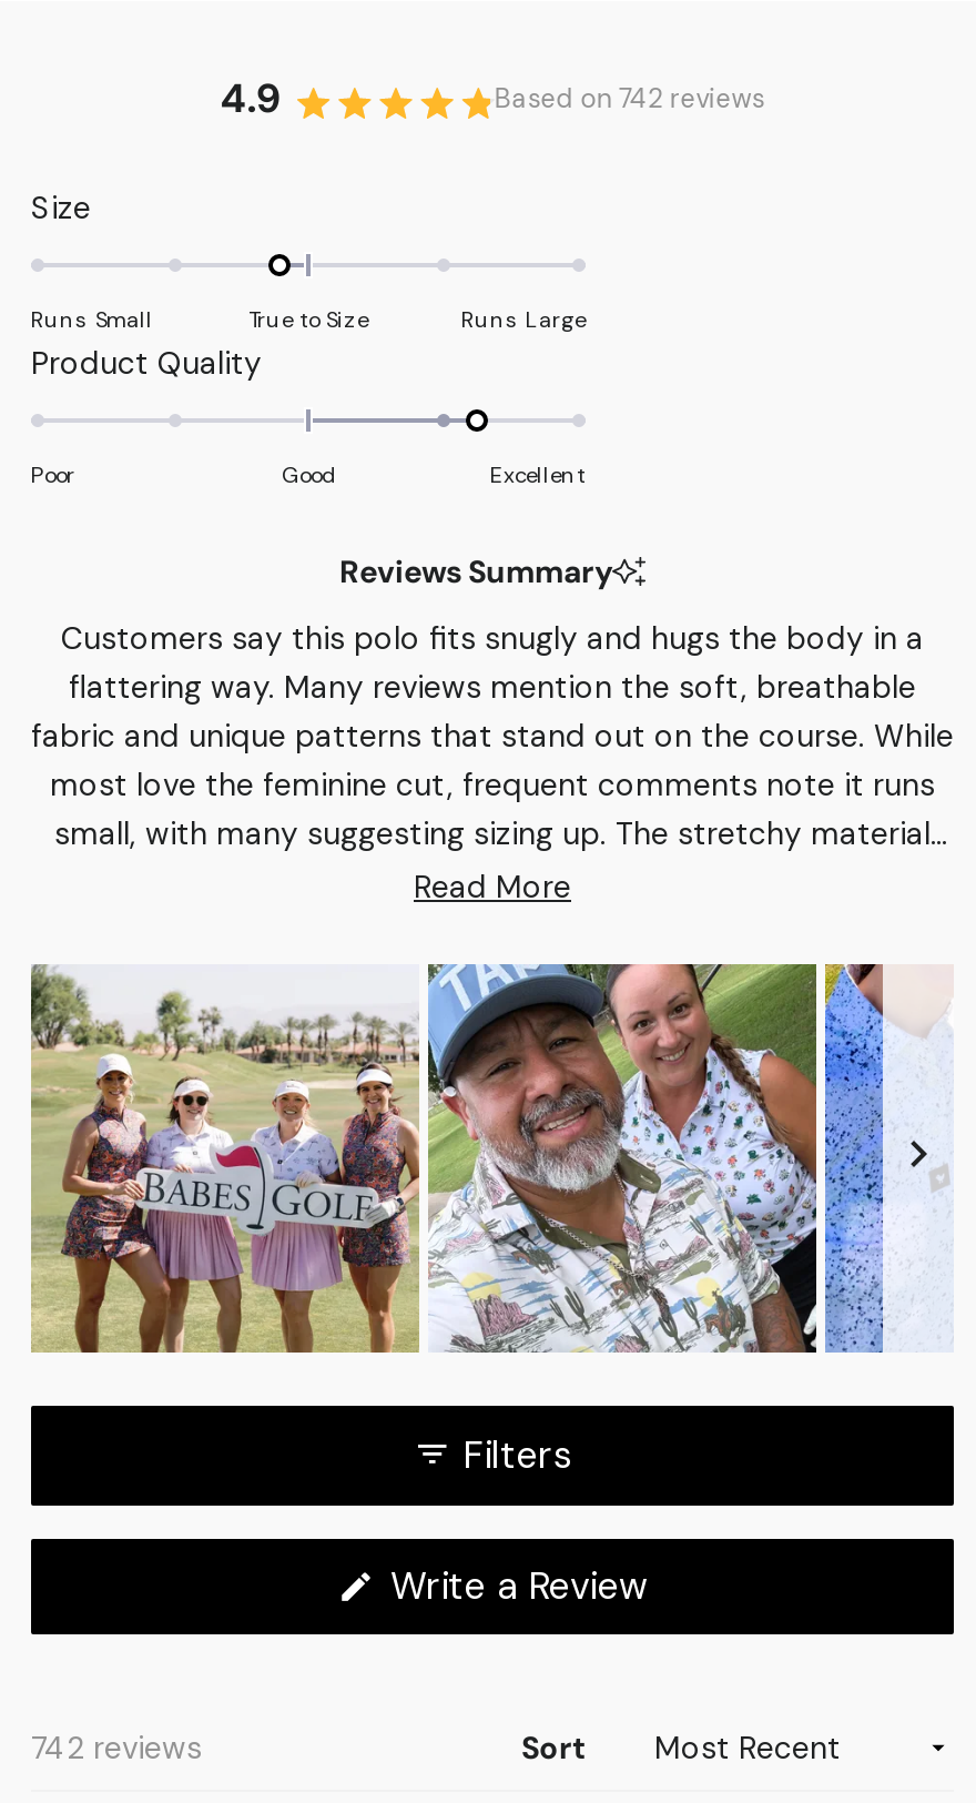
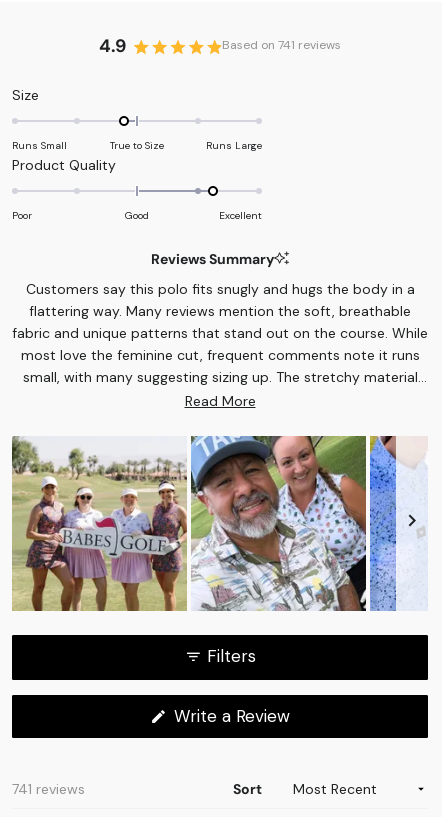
[494,80,765,116] Based on 742 reviews -> [222,37,341,53] Based on 741 reviews
[31,1728,202,1768] 742 reviews -> [12,780,85,798] 741 reviews

